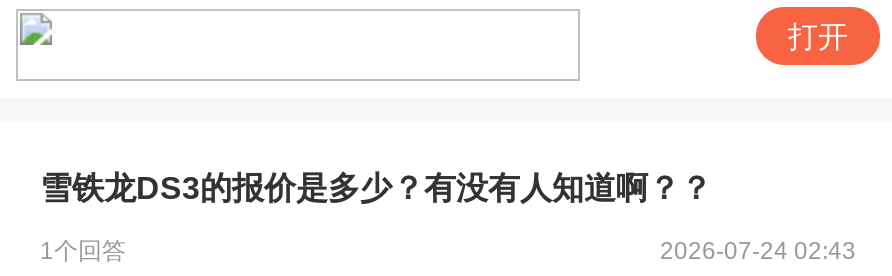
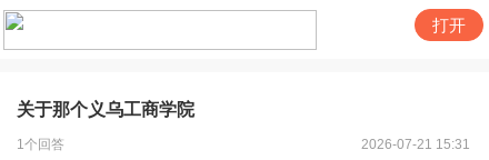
[40,171,712,205] 雪铁龙DS3的报价是多少？有没有人知道啊？？ -> [17,100,194,119] 关于那个义乌工商学院
[660,237,856,265] 2026-07-24 02:43 -> [361,137,470,152] 2026-07-21 15:31

